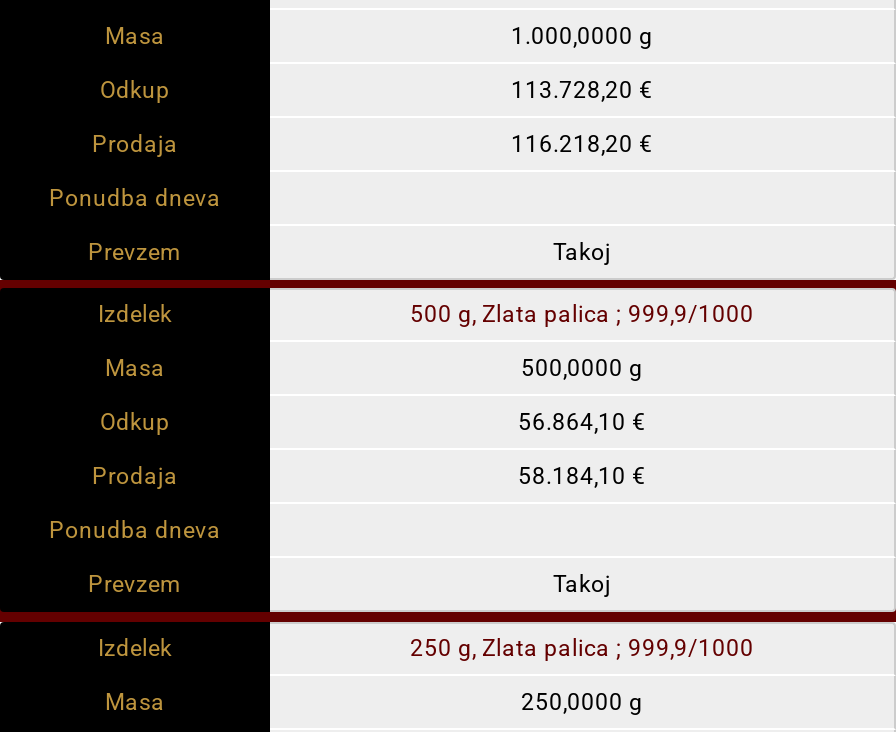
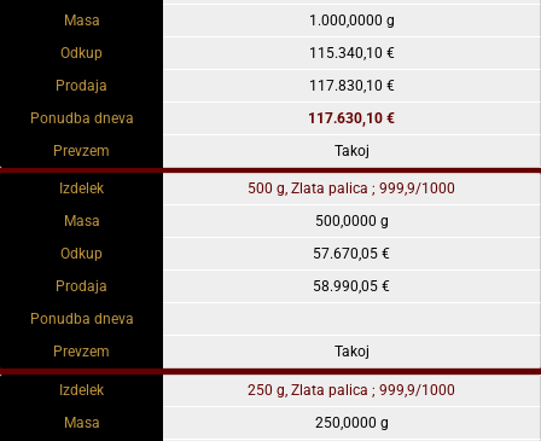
[511,75,653,103] 113.728,20 € -> [309,44,394,61] 115.340,10 €
[511,129,653,157] 116.218,20 € -> [309,77,394,94] 117.830,10 €
none -> [308,109,395,126] 117.630,10 €
[518,408,646,436] 56.864,10 € -> [313,245,390,262] 57.670,05 €
[518,462,646,490] 58.184,10 € -> [313,278,390,295] 58.990,05 €

